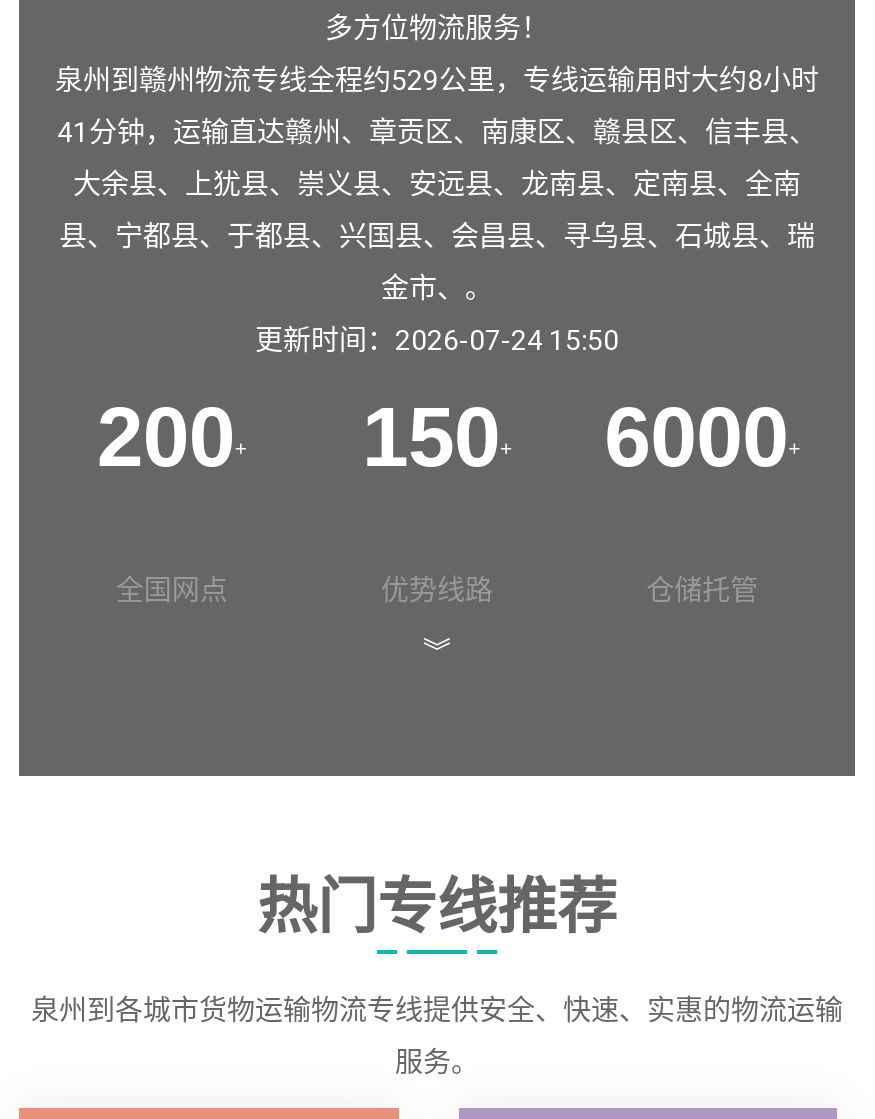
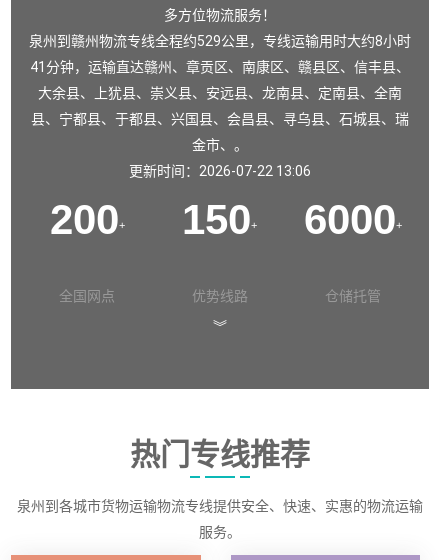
[255,325,619,357] 更新时间：2026-07-24 15:50 -> [129,163,311,179] 更新时间：2026-07-22 13:06

